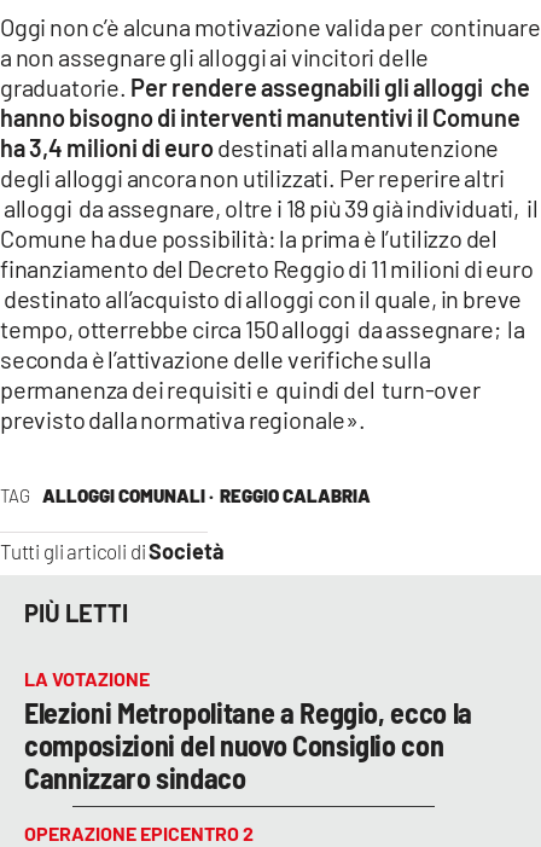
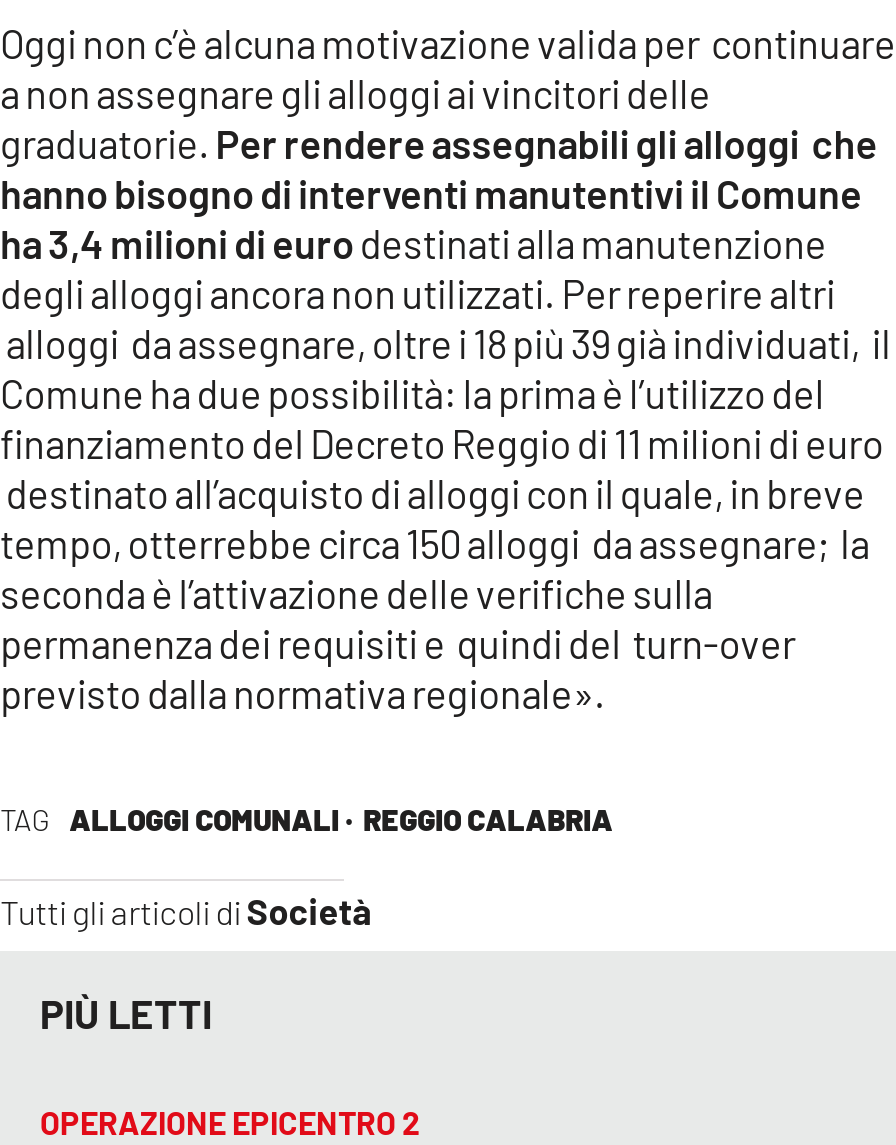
[24,666,472,795] LA VOTAZIONE | Elezioni Metropolitane a Reggio, ecco la | composizioni del nuovo Consiglio con | Cannizzaro sindaco -> none

